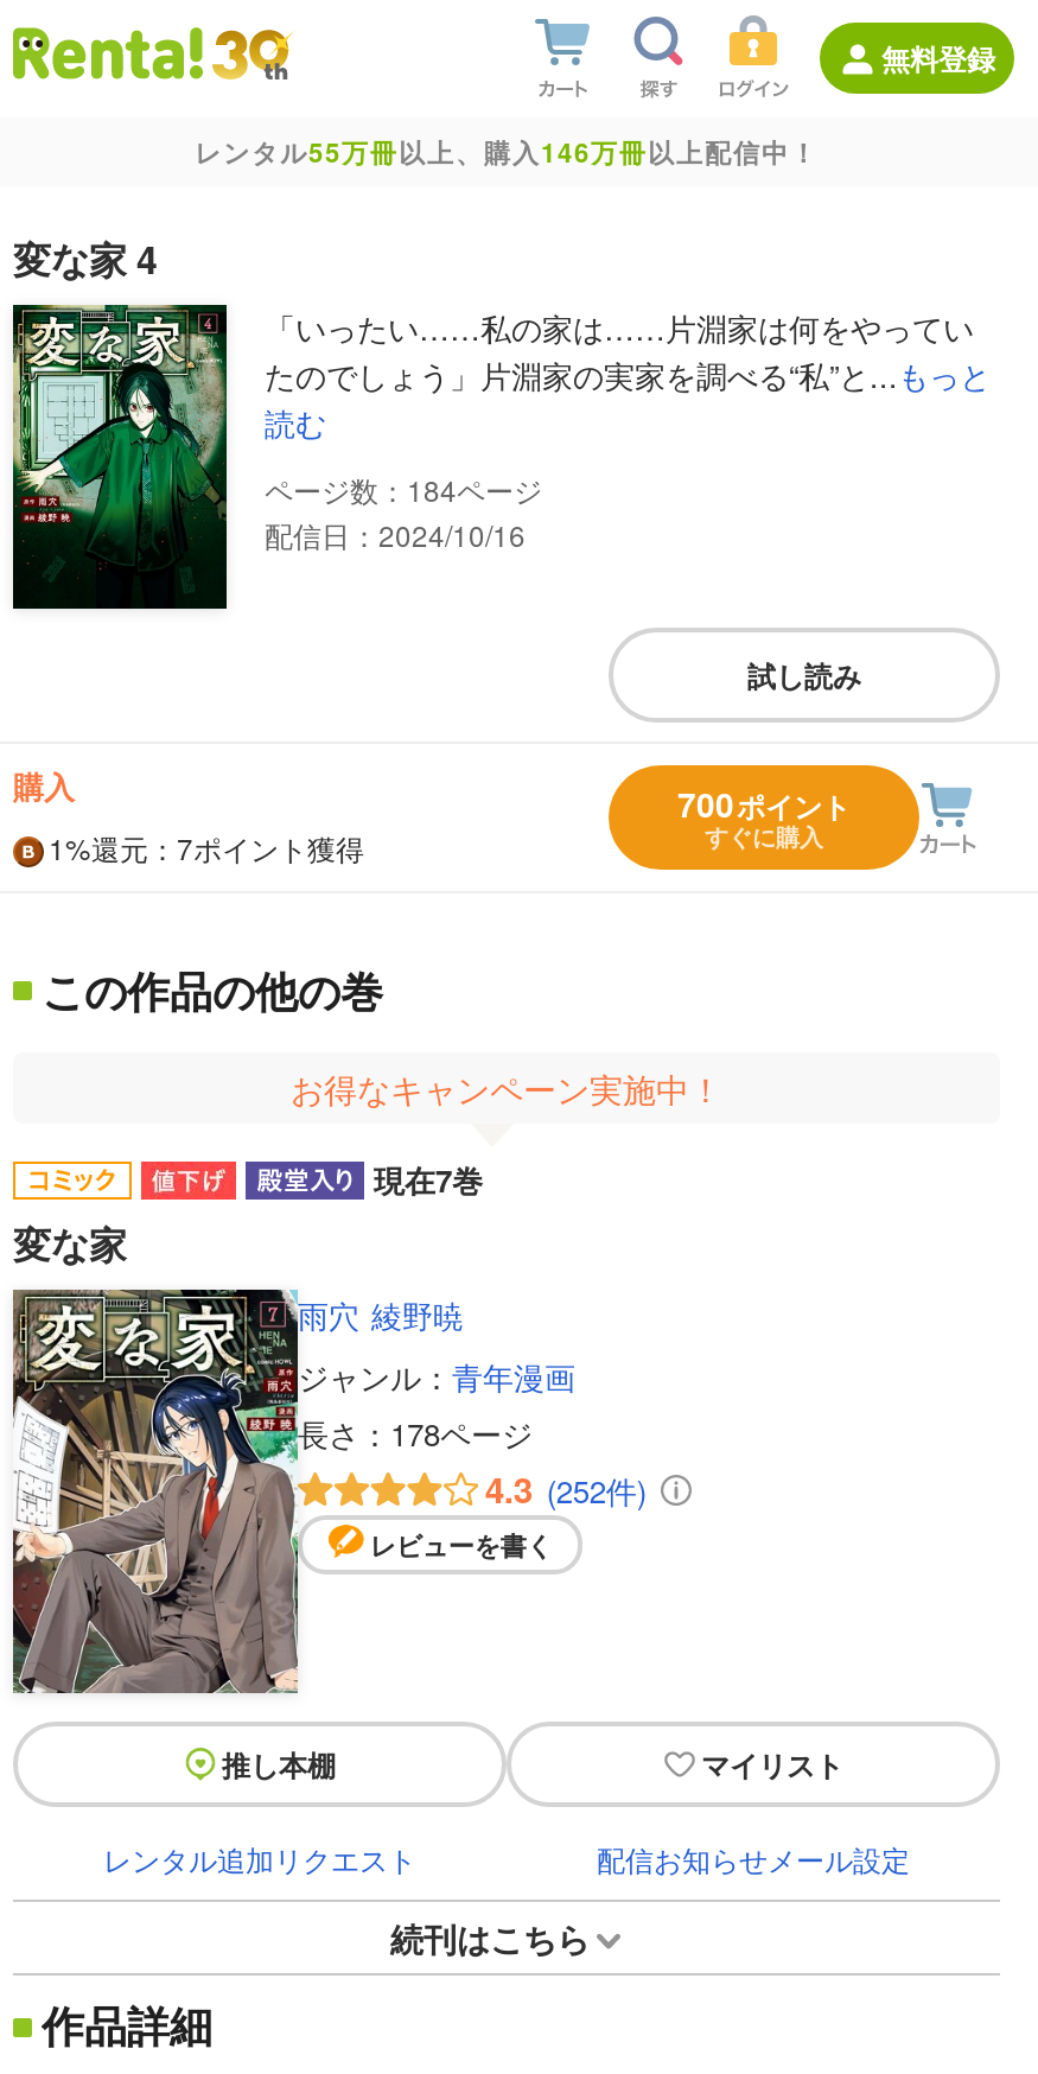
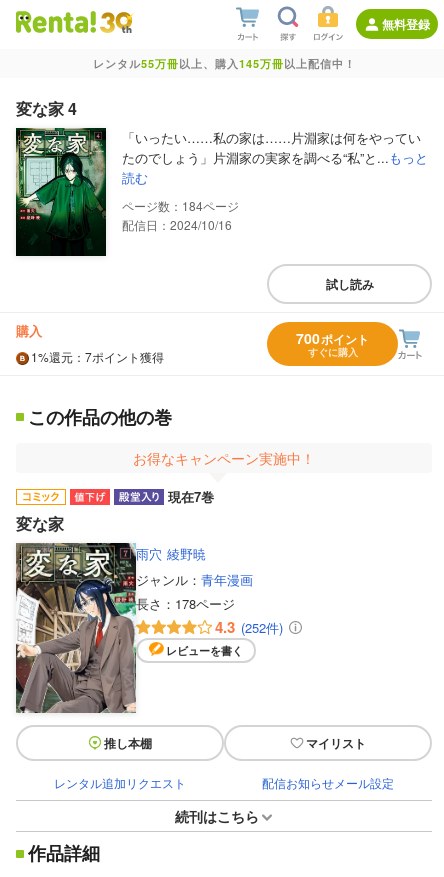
[195,134,819,170] レンタル55万冊以上、購入146万冊以上配信中！ -> [92,56,355,71] レンタル55万冊以上、購入145万冊以上配信中！

